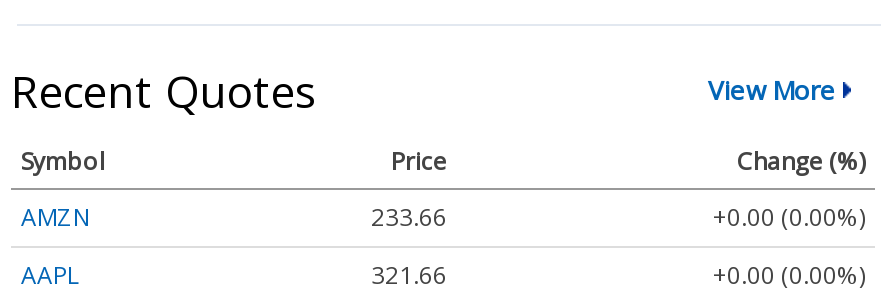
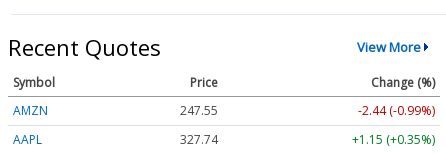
[371,199,447,233] 233.66 -> [180,102,218,119] 247.55
[713,199,865,233] +0.00 (0.00%) -> [358,102,435,119] -2.44 (-0.99%)
[371,257,447,291] 321.66 -> [180,131,218,148] 327.74
[713,257,865,291] +0.00 (0.00%) -> [352,131,435,148] +1.15 (+0.35%)

